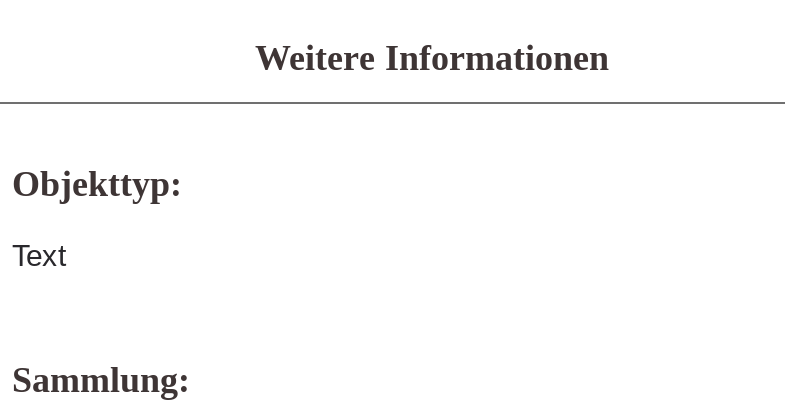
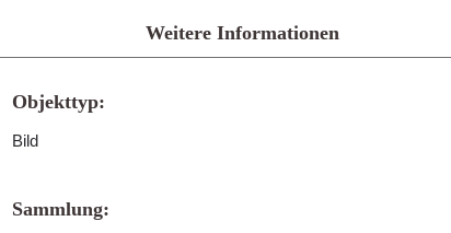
[12,238,66,272] Text -> [12,131,38,150] Bild

